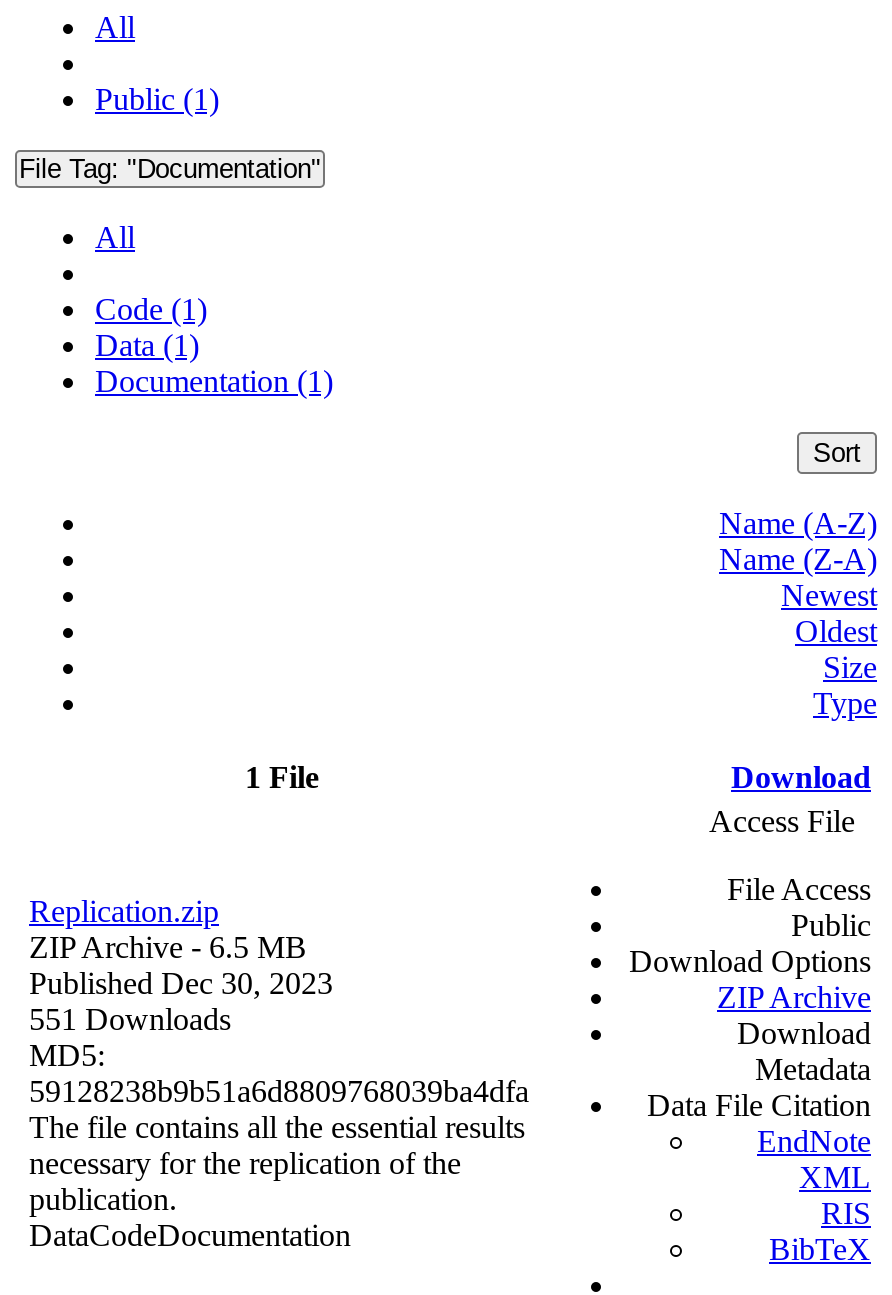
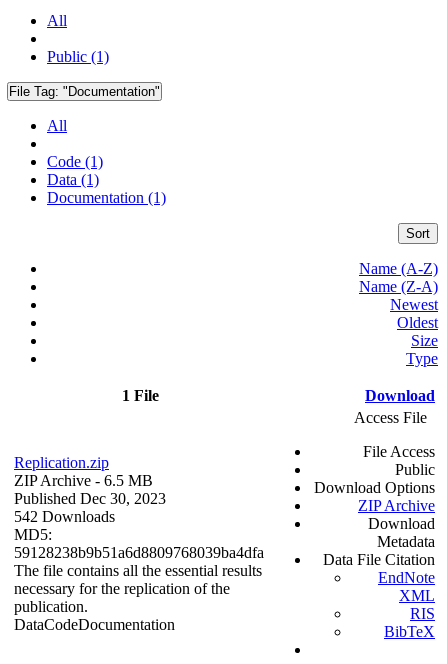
[29,1003,231,1037] 551 Downloads -> [14,508,115,525] 542 Downloads

